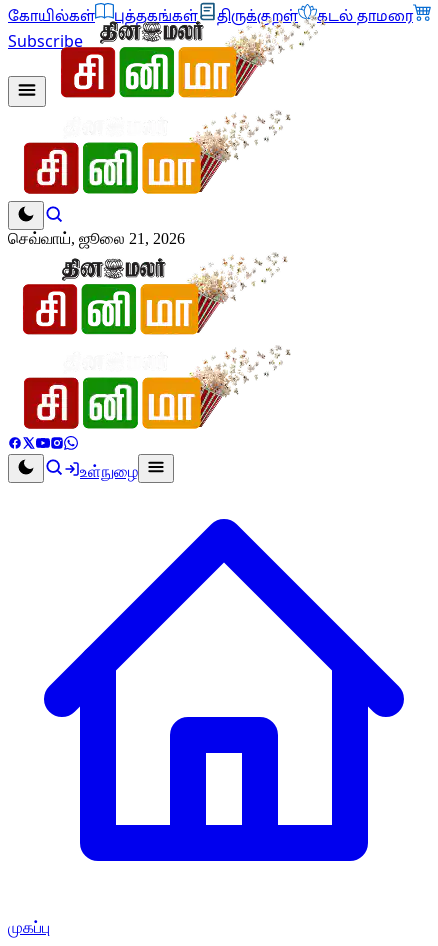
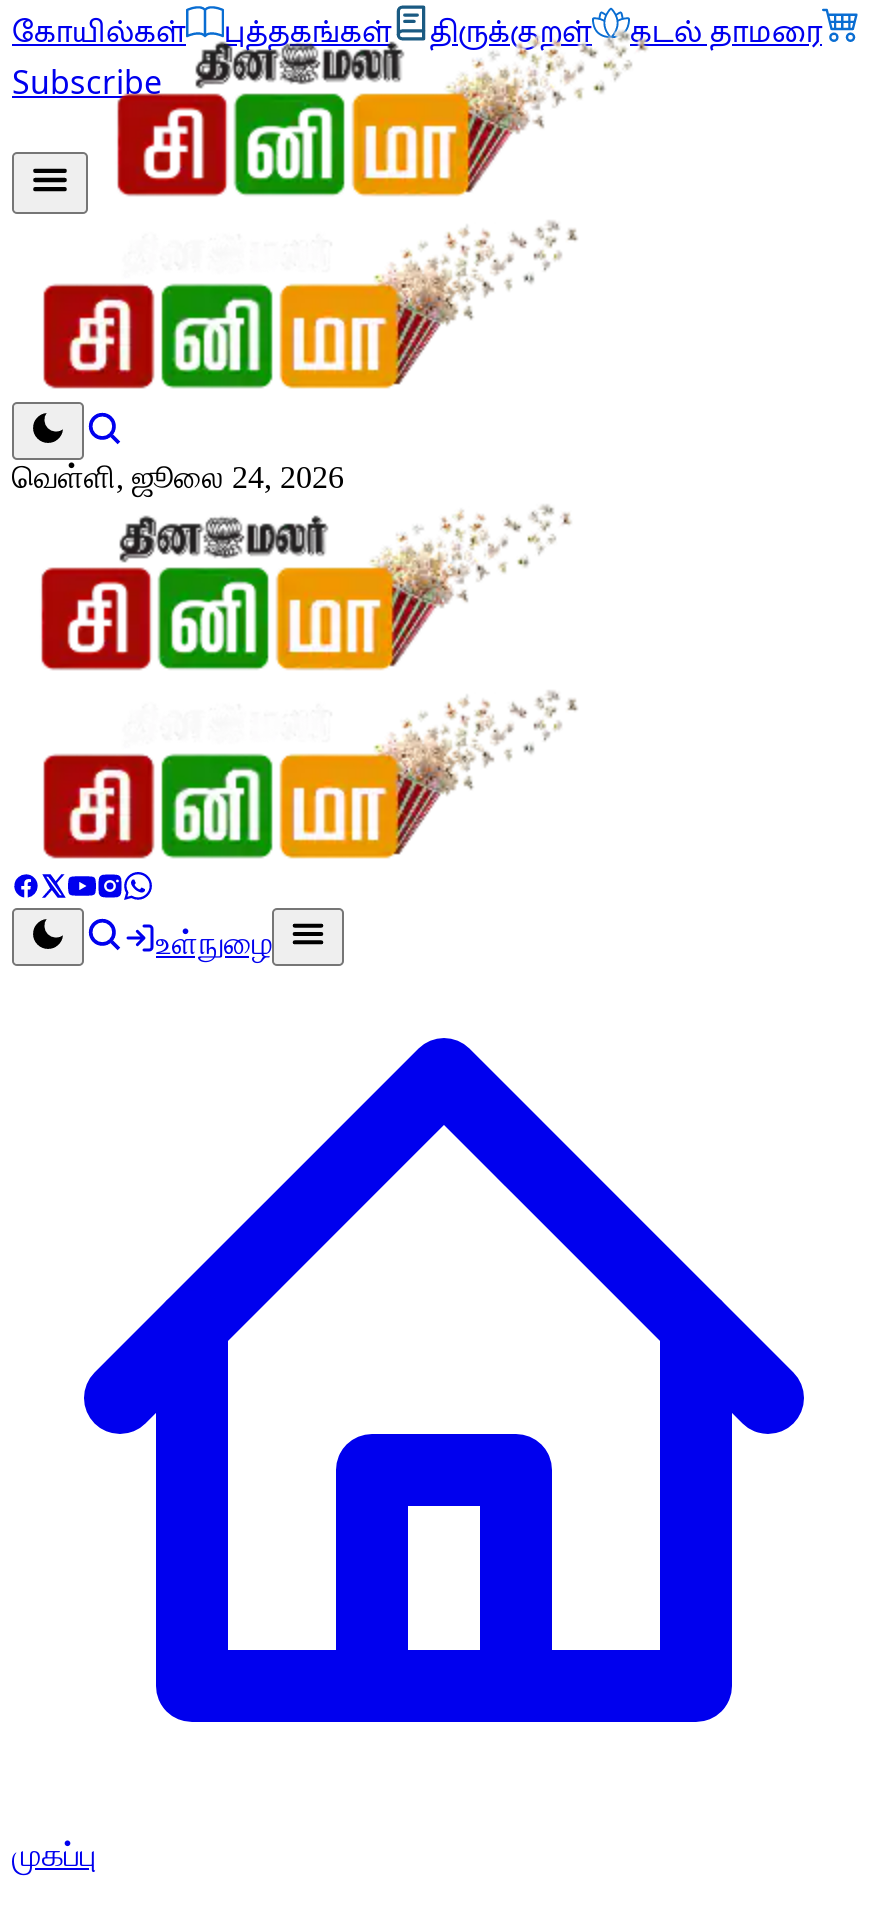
[8,230,185,247] செவ்வாய், ஜூலை 21, 2026 -> [12,460,344,494] வெள்ளி, ஜூலை 24, 2026

